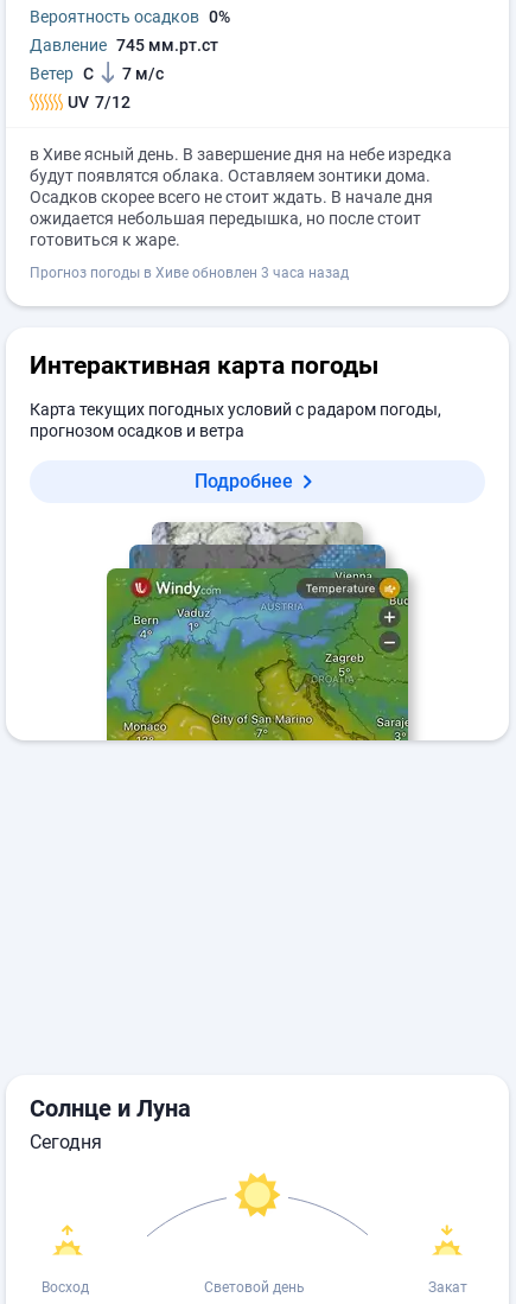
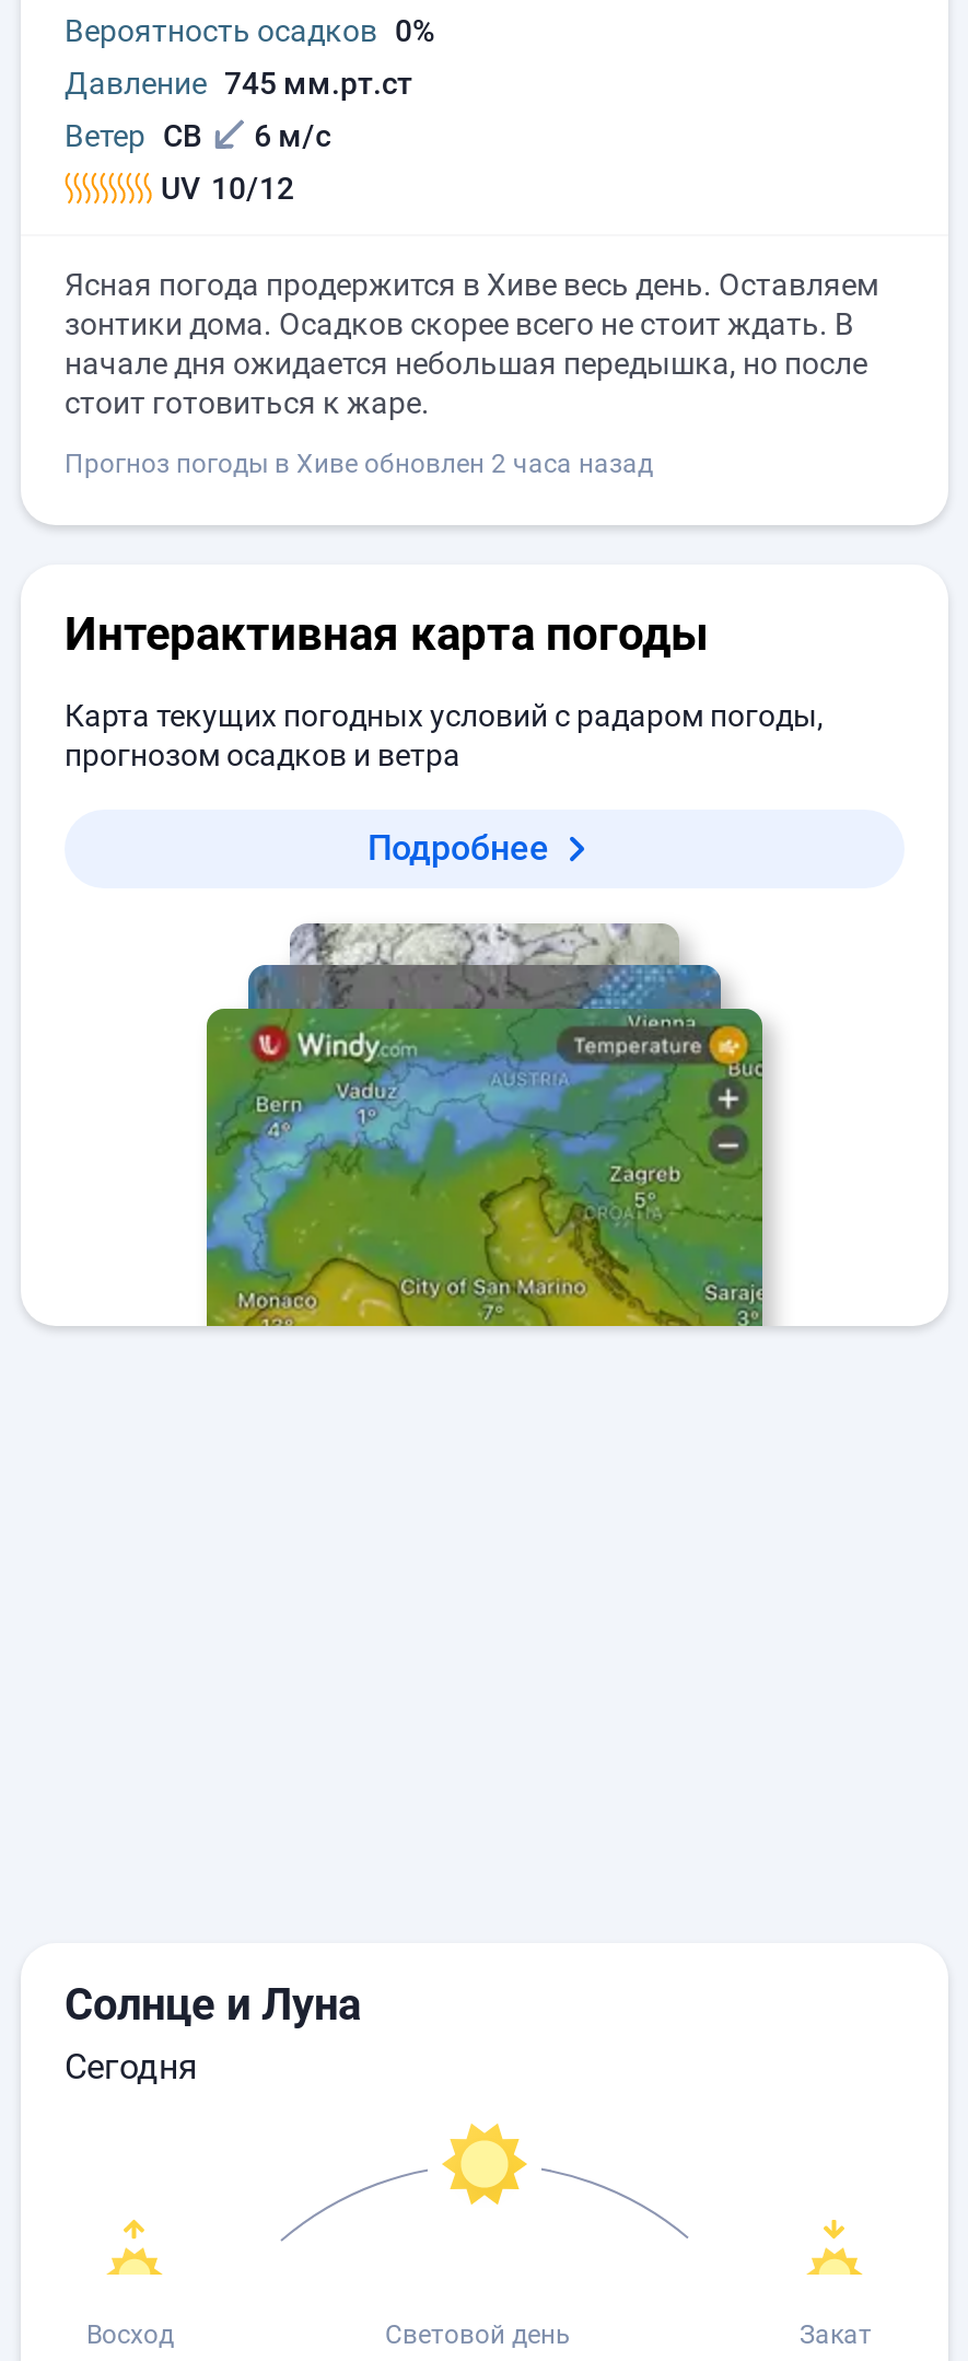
[30,64,163,83] Ветер С | 7 м/с -> [65,118,331,153] Ветер СВ | 6 м/с
[68,93,130,112] UV 7/12 -> [161,171,294,206] UV 10/12
[30,145,452,249] в Хиве ясный день. В завершение дня на небе изредка | будут появлятся облака. Оставляем зонтики дома. | Осадков скорее всего не стоит ждать. В начале дня | ожидается небольшая передышка, но после стоит | готовиться к жаре. -> [65,267,878,420] Ясная погода продержится в Хиве весь день. Оставляем | зонтики дома. Осадков скорее всего не стоит ждать. В | начале дня ожидается небольшая передышка, но после | стоит готовиться к жаре.
[30,265,349,281] Прогноз погоды в Хиве обновлен 3 часа назад -> [65,449,653,479] Прогноз погоды в Хиве обновлен 2 часа назад

